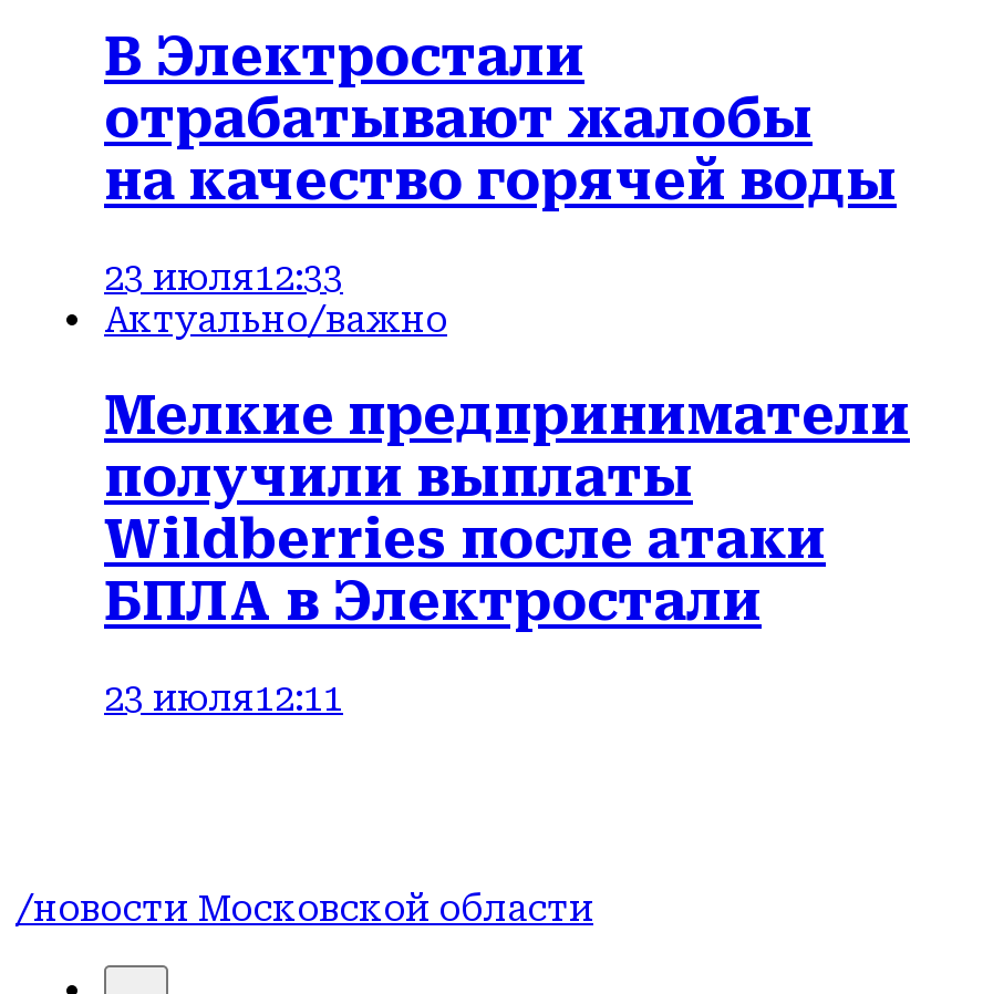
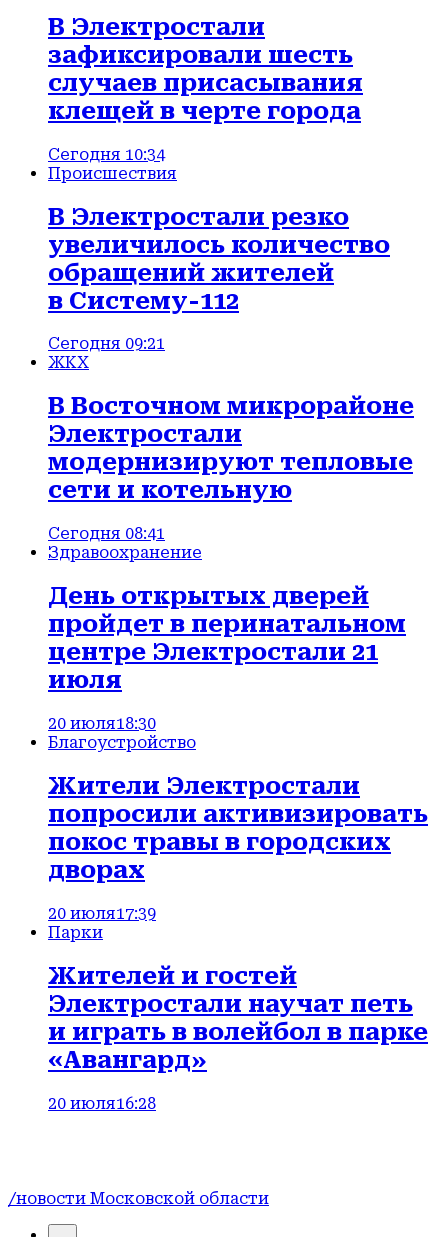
[104,88,910,718] отрабатывают жалобы | на качество горячей воды | 23 июля12:33 | Актуально/важно | Мелкие предприниматели | получили выплаты | Wildberries после атаки | БПЛА в Электростали | 23 июля12:11 -> [48,41,428,1113] зафиксировали шесть | случаев присасывания | клещей в черте города | Сегодня 10:34 | Происшествия | В Электростали резко | увеличилось количество | обращений жителей | в Систему-112 | Сегодня 09:21 | ЖКХ | В Восточном микрорайоне | Электростали | модернизируют тепловые | сети и котельную | Сегодня 08:41 | Здравоохранение | День открытых дверей | пройдет в перинатальном | центре Электростали 21 | июля | 20 июля18:30 | Благоустройство | Жители Электростали | попросили активизировать | покос травы в городских | дворах | 20 июля17:39 | Парки | Жителей и гостей | Электростали научат петь | и играть в волейбол в парке | «Авангард» | 20 июля16:28

